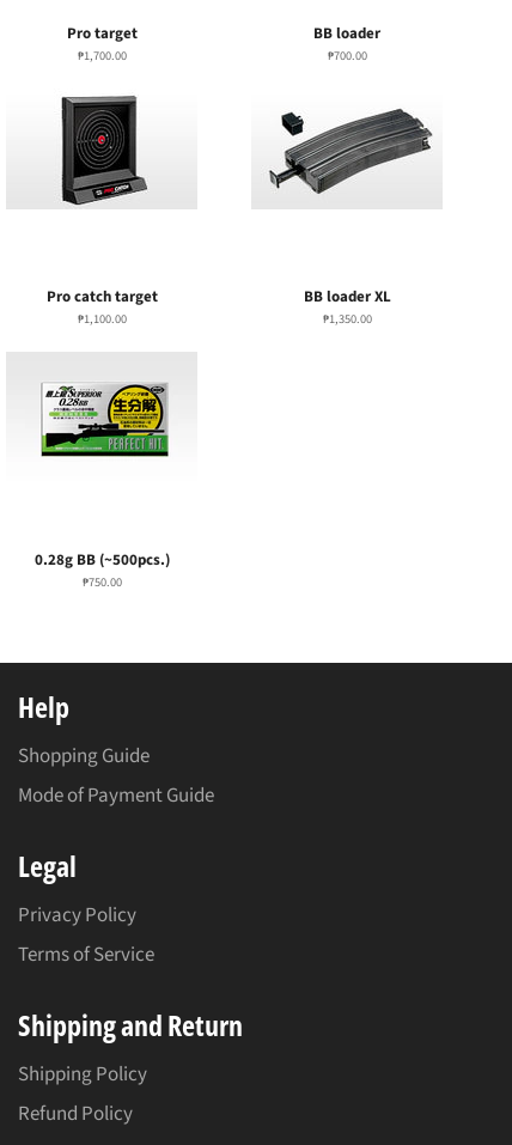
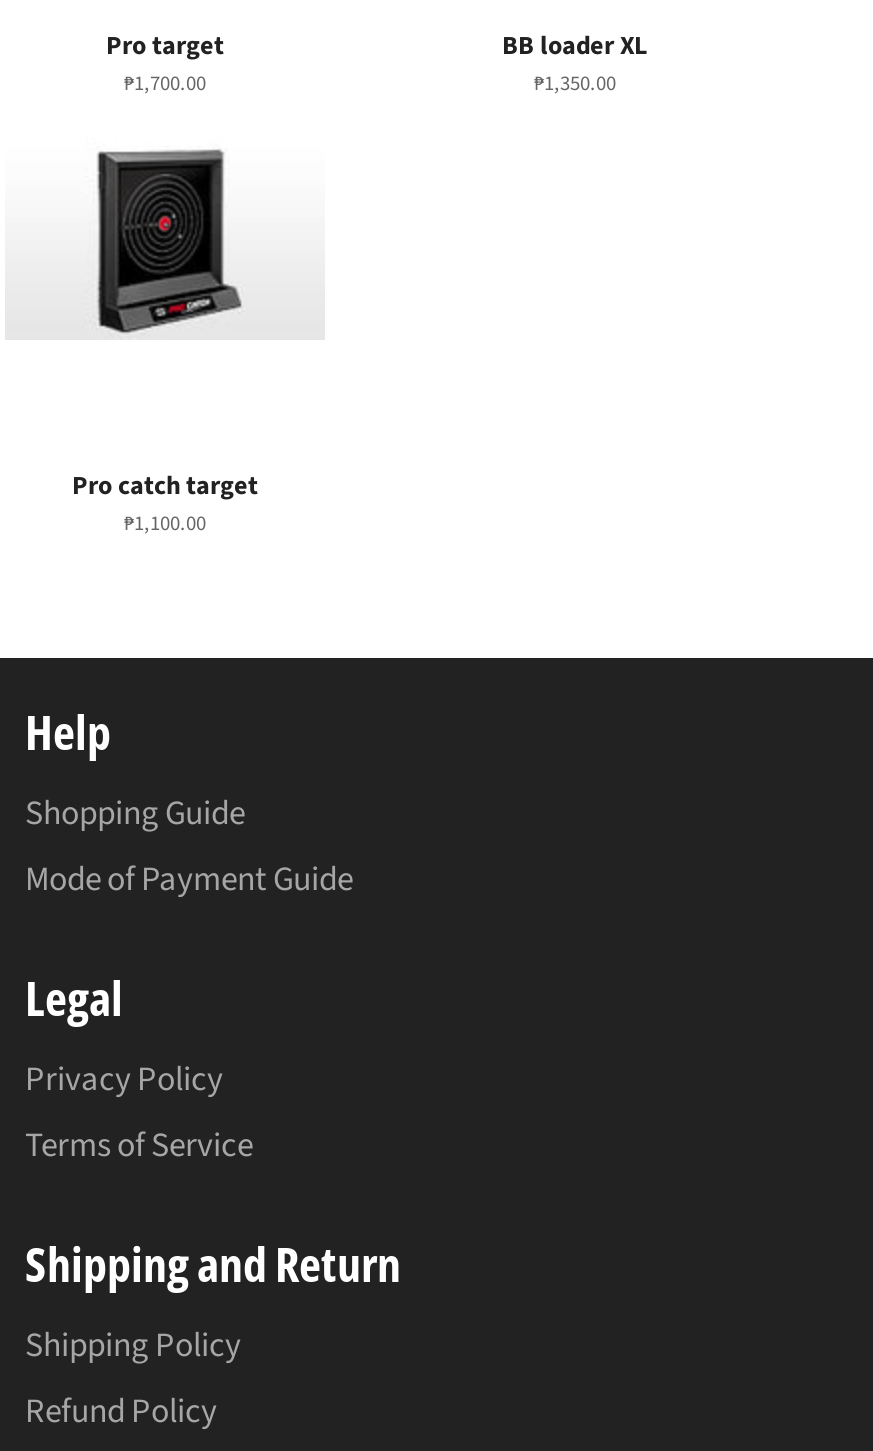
[313,22,380,64] BB loader | ₱700.00 -> [502,28,648,98] BB loader XL | ₱1,350.00
[268,108,433,196] [image] -> none
[303,286,391,328] BB loader XL | ₱1,350.00 -> none
[41,380,169,469] [image] -> none
[34,549,169,591] 0.28g BB (~500pcs.) | ₱750.00 -> none

